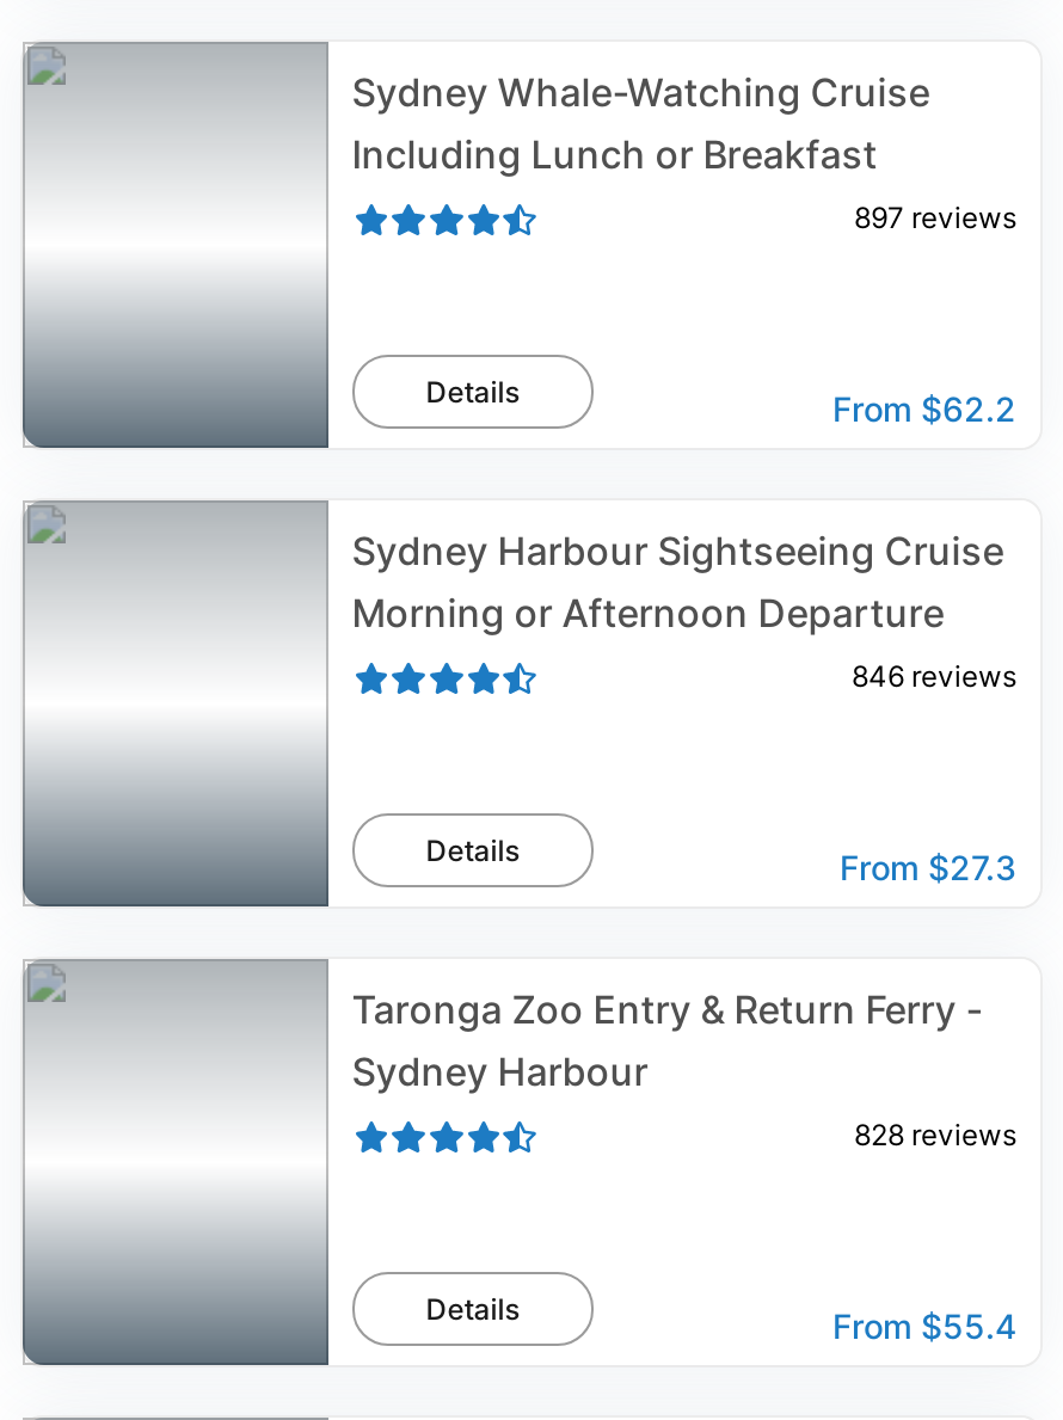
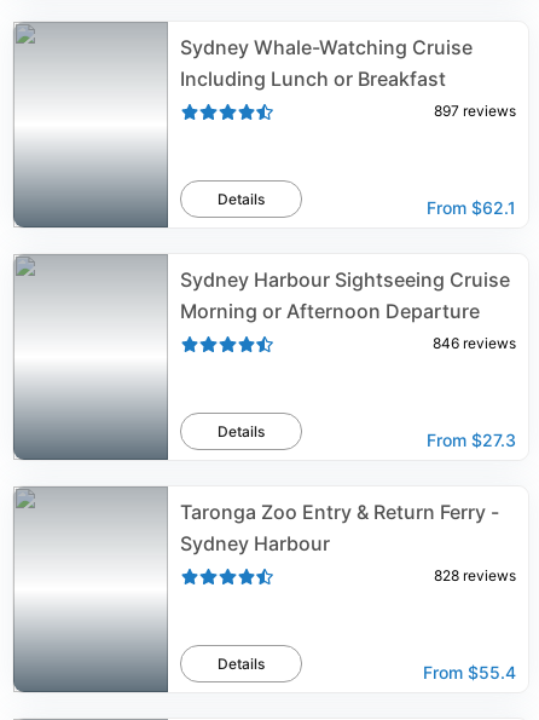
[832,388,1016,429] From $62.2 -> [427,197,516,218] From $62.1

